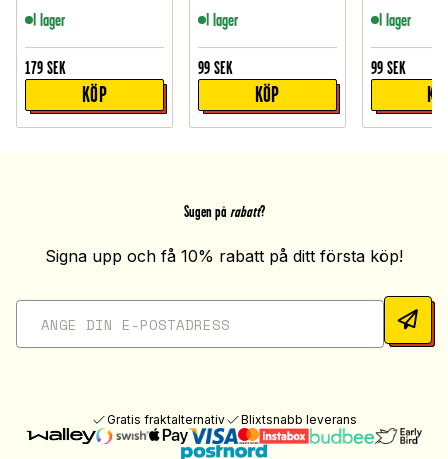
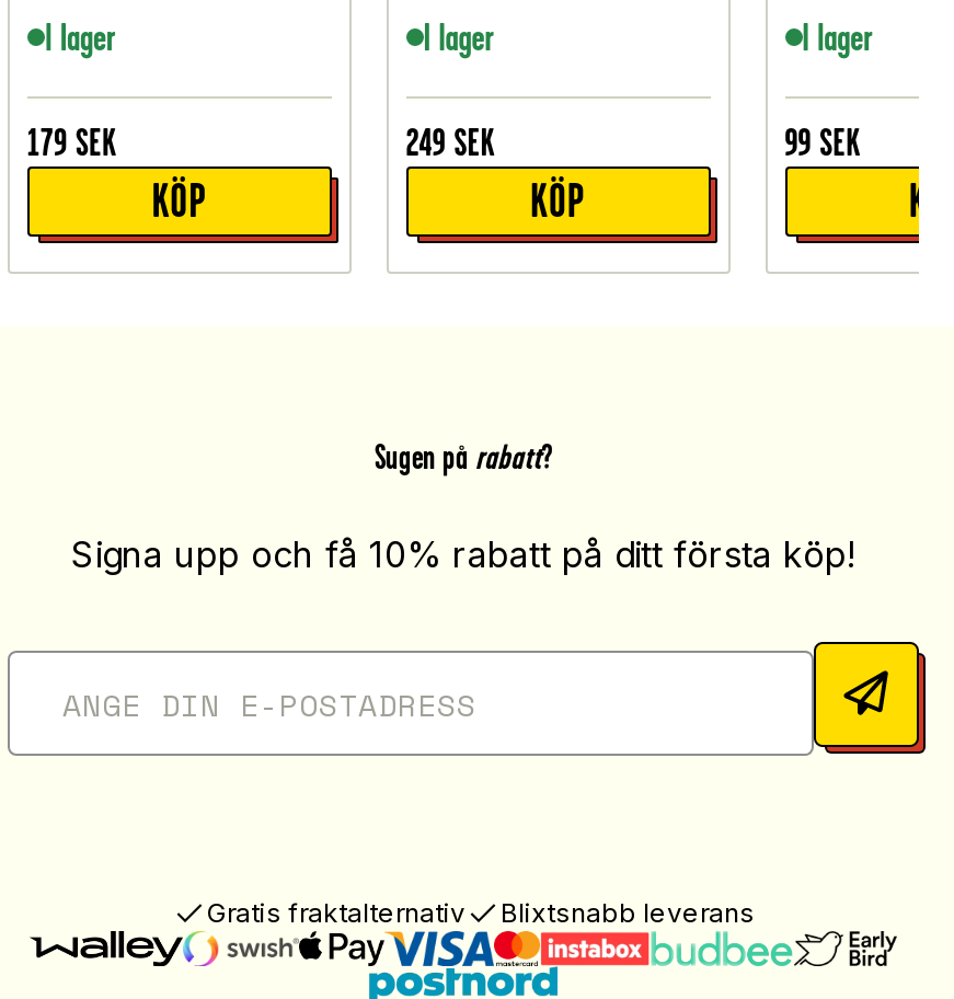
[198,58,233,78] 99 SEK -> [406,121,496,165] 249 SEK

